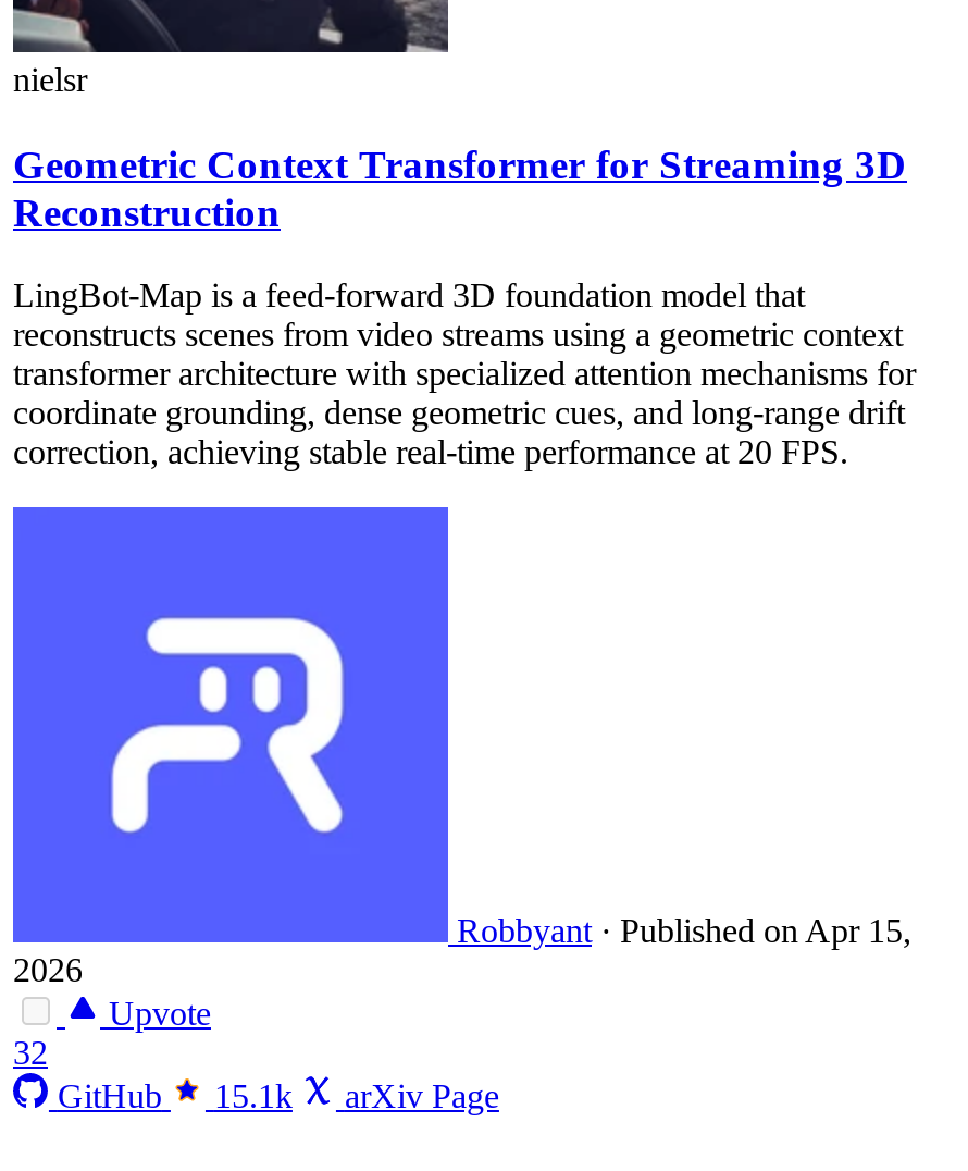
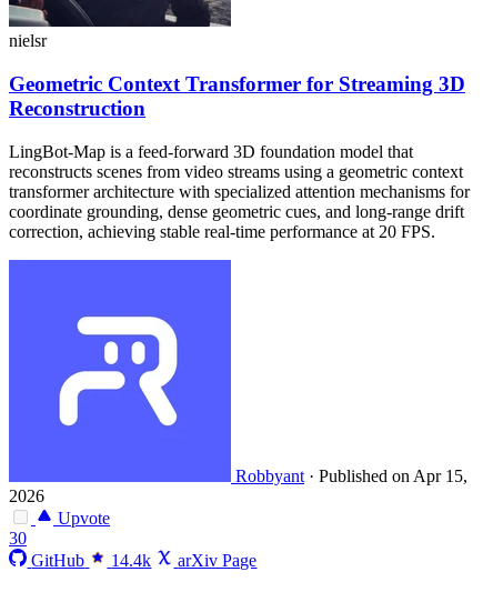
[13,1035,48,1072] 32 -> [9,528,27,547] 30
[58,1078,499,1115] GitHub 15.1k arXiv Page -> [32,550,257,569] GitHub 14.4k arXiv Page

